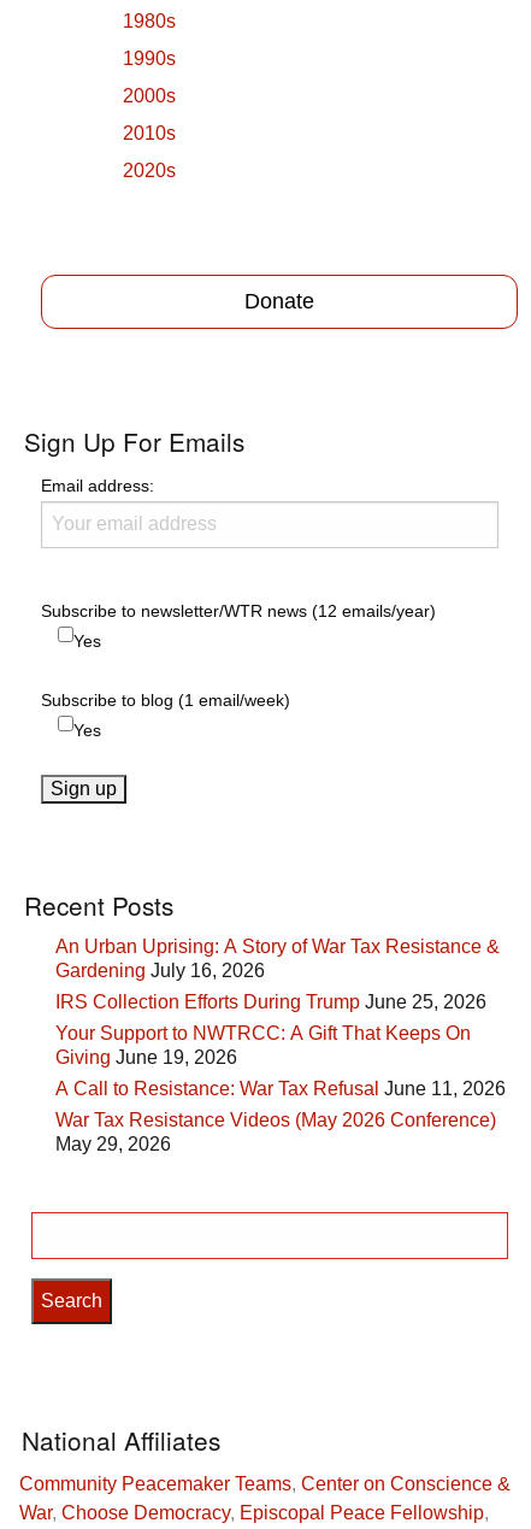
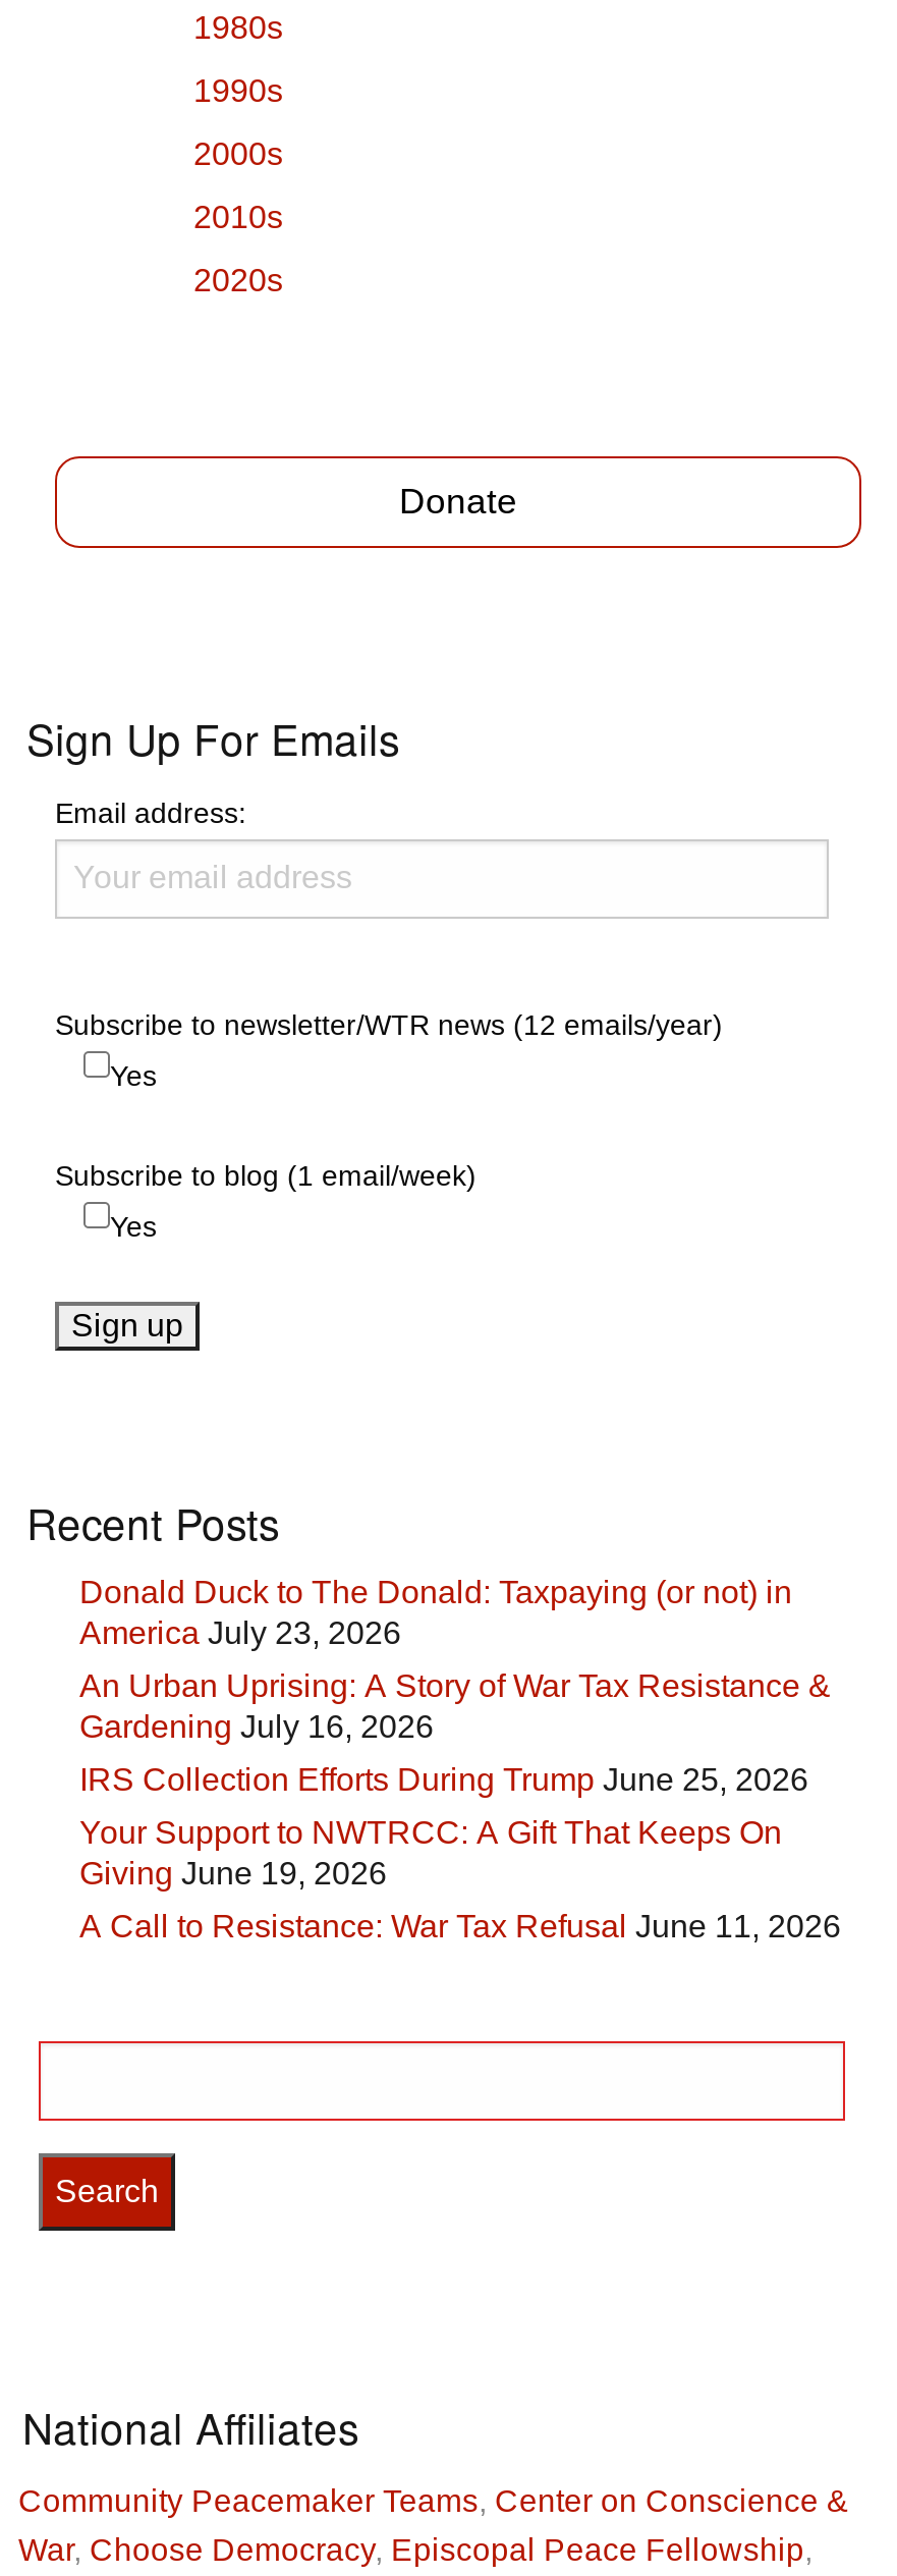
none -> [79,1576,792,1651] Donald Duck to The Donald: Taxpaying (or not) in | America July 23, 2026
moved [55,937,506,1099] -> [79,1669,841,1944]: An Urban Uprising: A Story of War Tax Resistance & | Gardening July 16, 2026 | IRS Collection Efforts During Trump June 25, 2026 | Your Support to NWTRCC: A Gift That Keeps On | Giving June 19, 2026 | A Call to Resistance: War Tax Refusal June 11, 2026
[55,1110,496,1155] War Tax Resistance Videos (May 2026 Conference) | May 29, 2026 -> none

